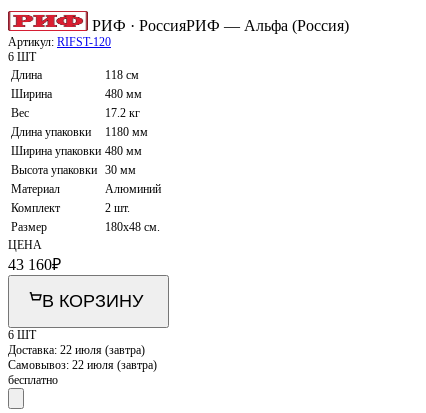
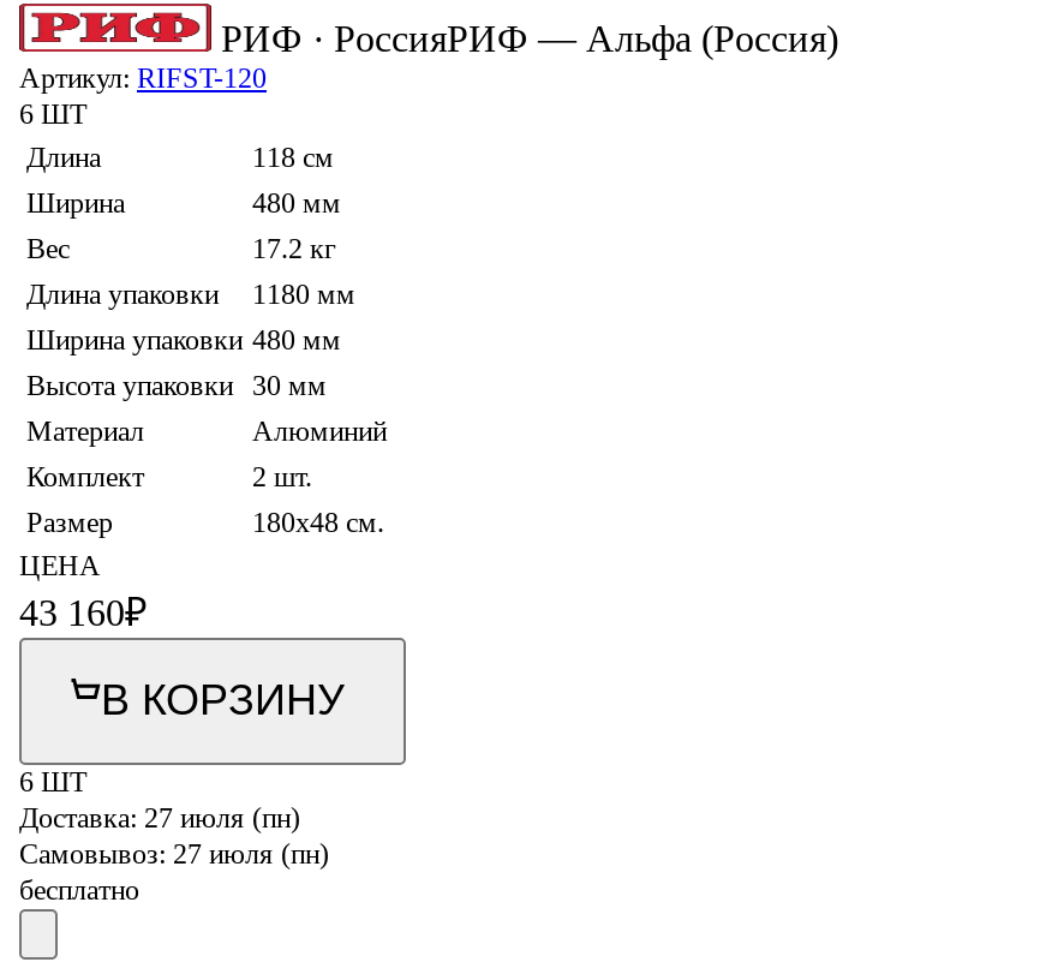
[8,343,145,357] Доставка: 22 июля (завтра) -> [19,803,300,836] Доставка: 27 июля (пн)
[8,358,157,372] Самовывоз: 22 июля (завтра) -> [19,839,329,872] Самовывоз: 27 июля (пн)

